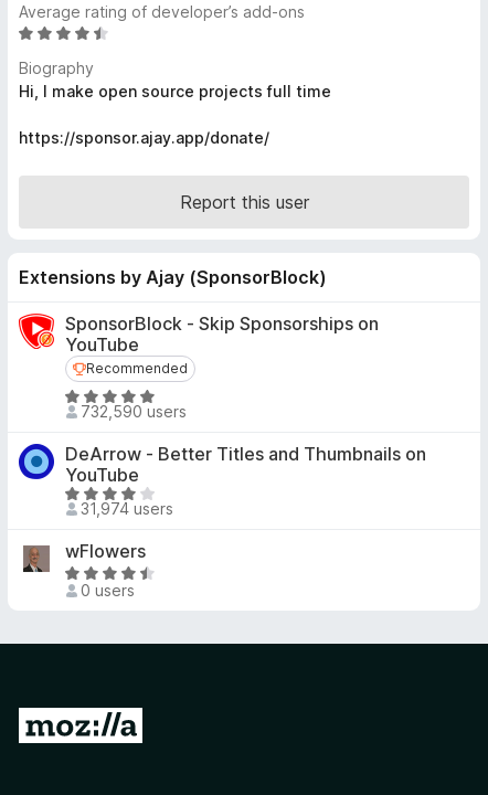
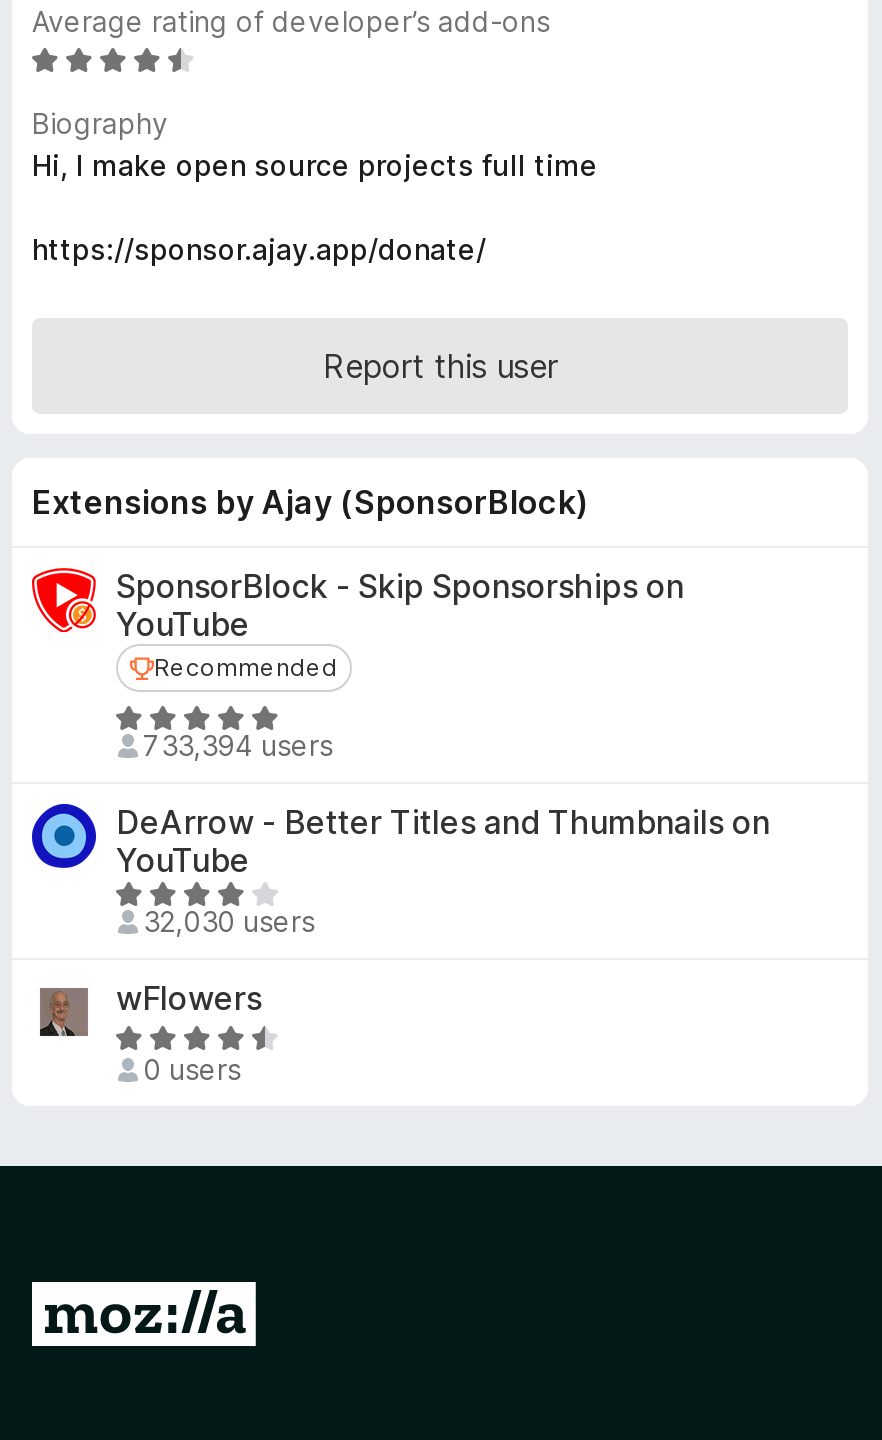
[80,402,186,421] 732,590 users -> [143,728,333,762] 733,394 users
[80,499,173,518] 31,974 users -> [143,904,315,938] 32,030 users

